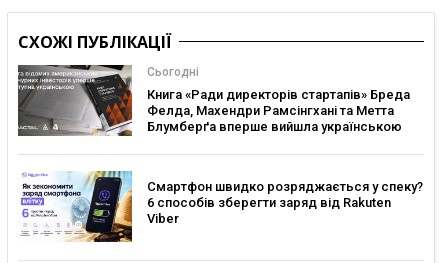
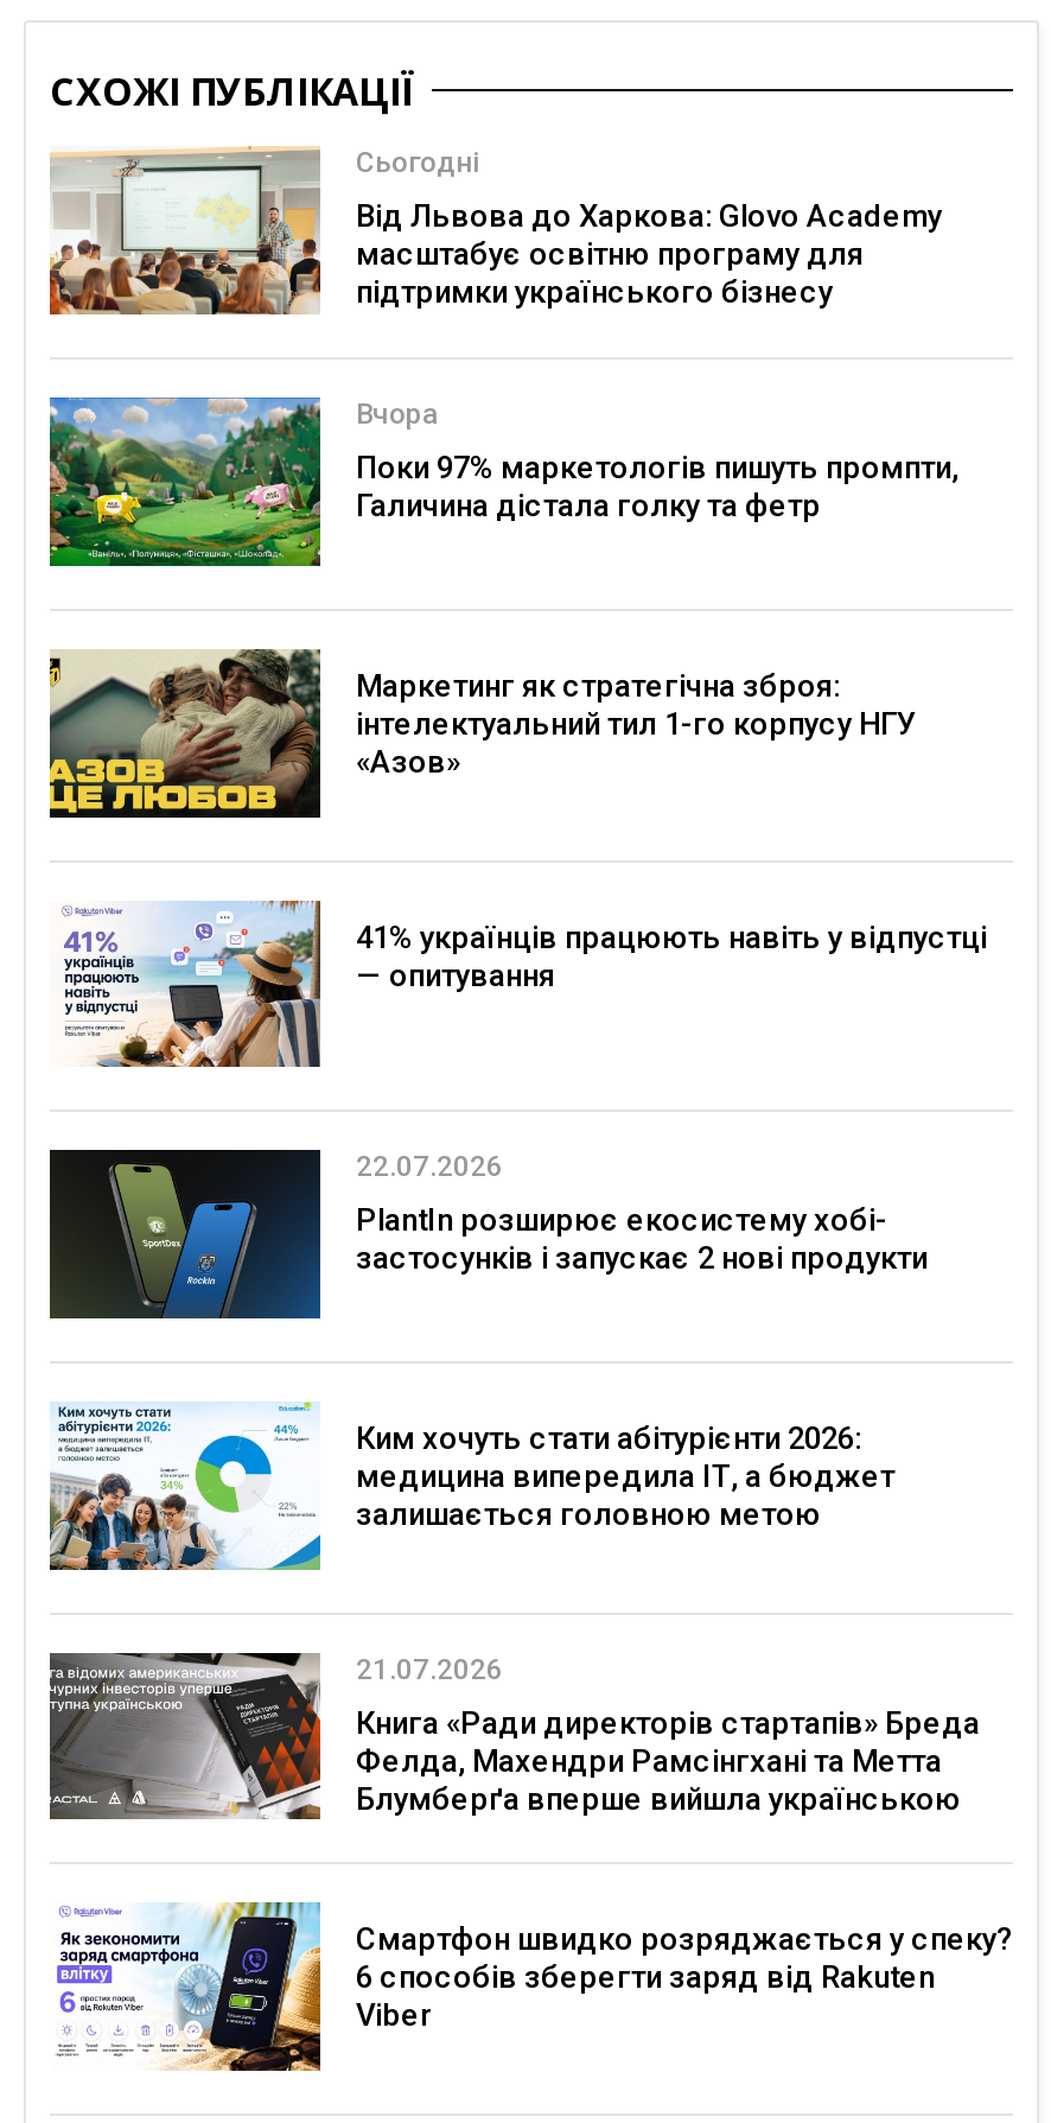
none -> [47,146,958,524] [image] | Від Львова до Харкова: Glovo Academy | масштабує освітню програму для | підтримки українського бізнесу | Вчора | Поки 97% маркетологів пишуть промпти, | Галичина дістала голку та фетр
none -> [47,647,916,820] [image] | Маркетинг як стратегічна зброя: | інтелектуальний тил 1-го корпусу НГУ | «Азов»
none -> [47,1145,928,1321] [image] | 22.07.2026 | PlantIn розширює екосистему хобі- | застосунків і запускає 2 нові продукти
none -> [47,1399,894,1572] [image] | Ким хочуть стати абітурієнти 2026: | медицина випередила ІТ, а бюджет | залишається головною метою
none -> [47,395,323,568] [image]
none -> [62,898,987,1069] [image] | 41% українців працюють навіть у відпустці | — опитування
none -> [356,1652,503,1686] 21.07.2026

